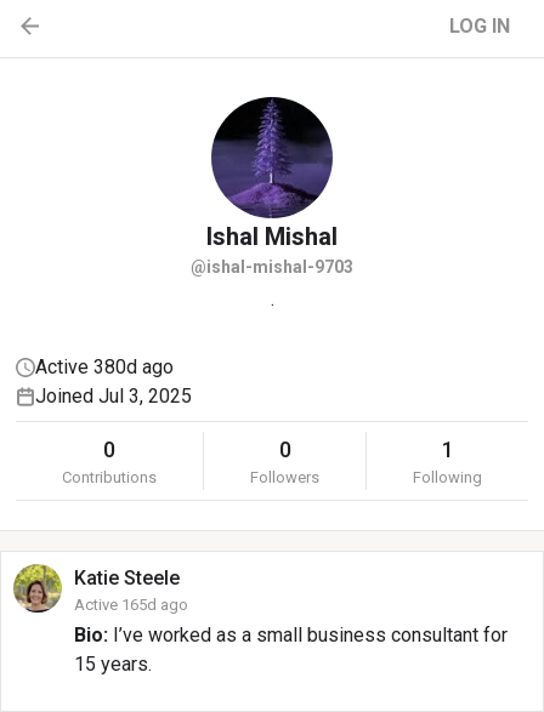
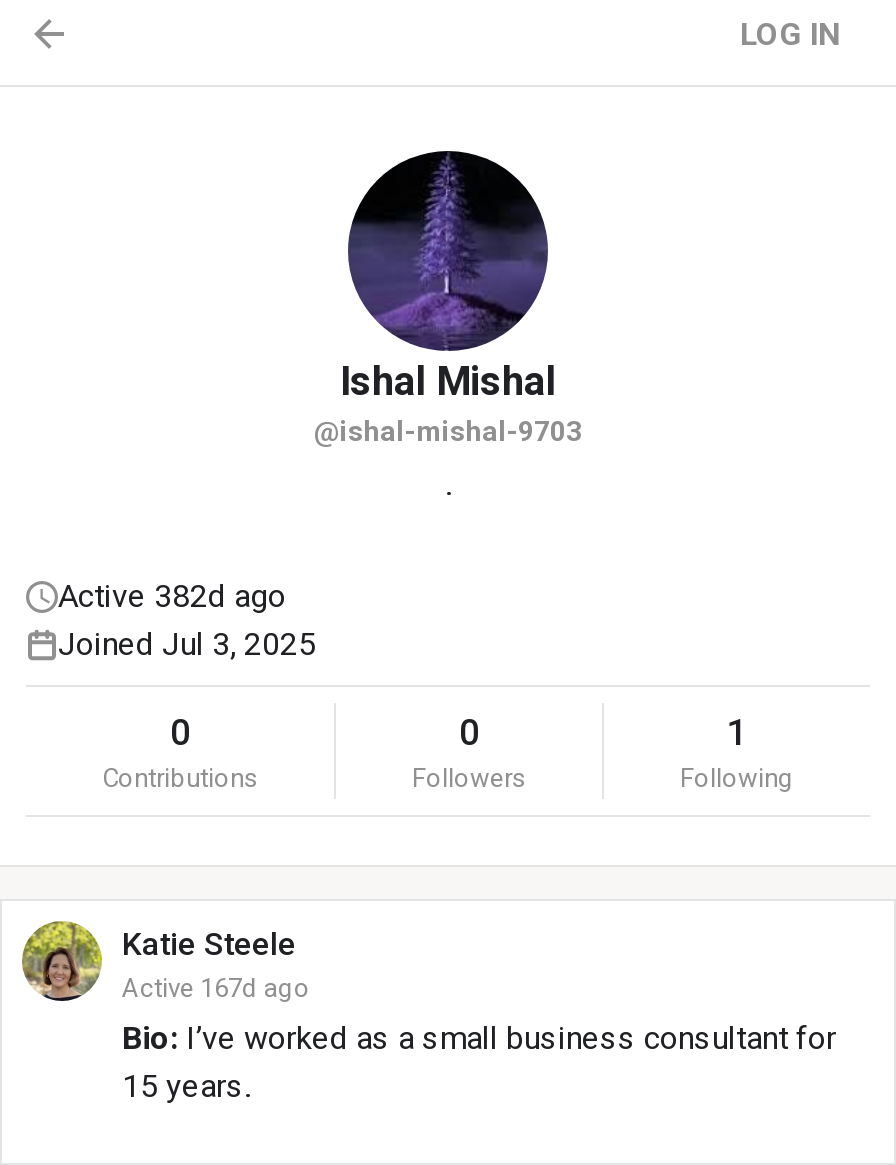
[35,355,174,378] Active 380d ago -> [58,577,286,615] Active 382d ago
[74,596,188,614] Active 165d ago -> [122,973,310,1003] Active 167d ago

